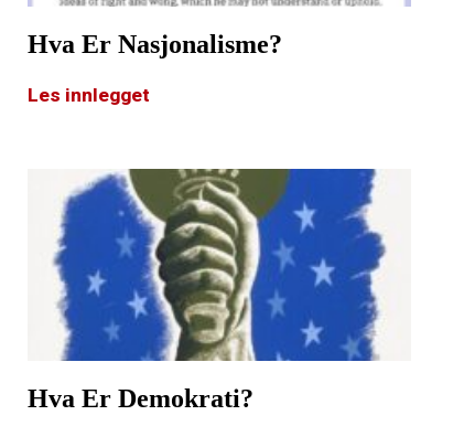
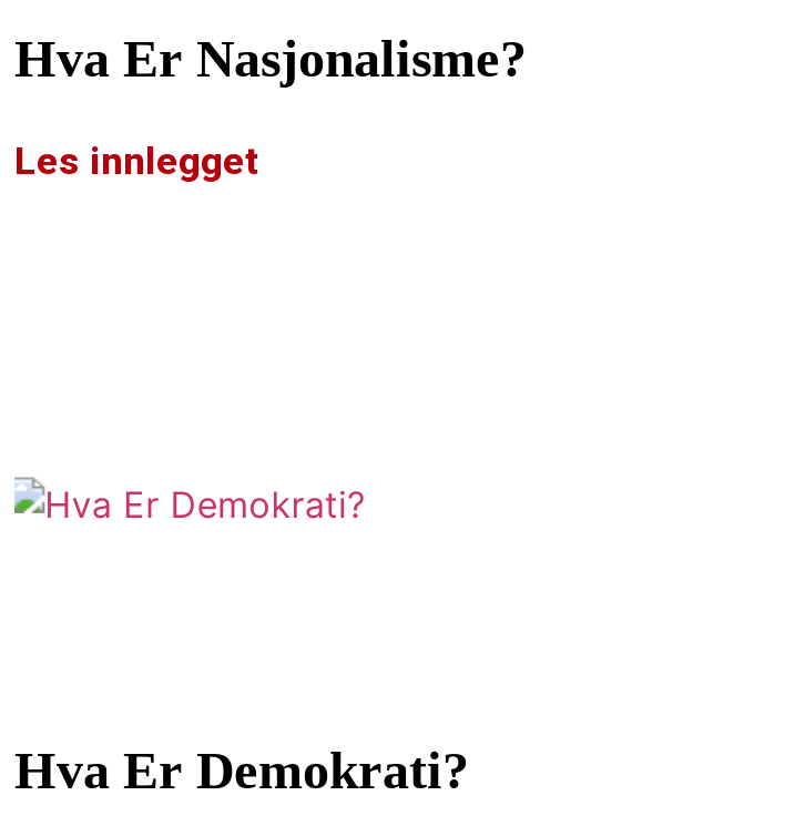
[28,168,387,362] [image] -> none

